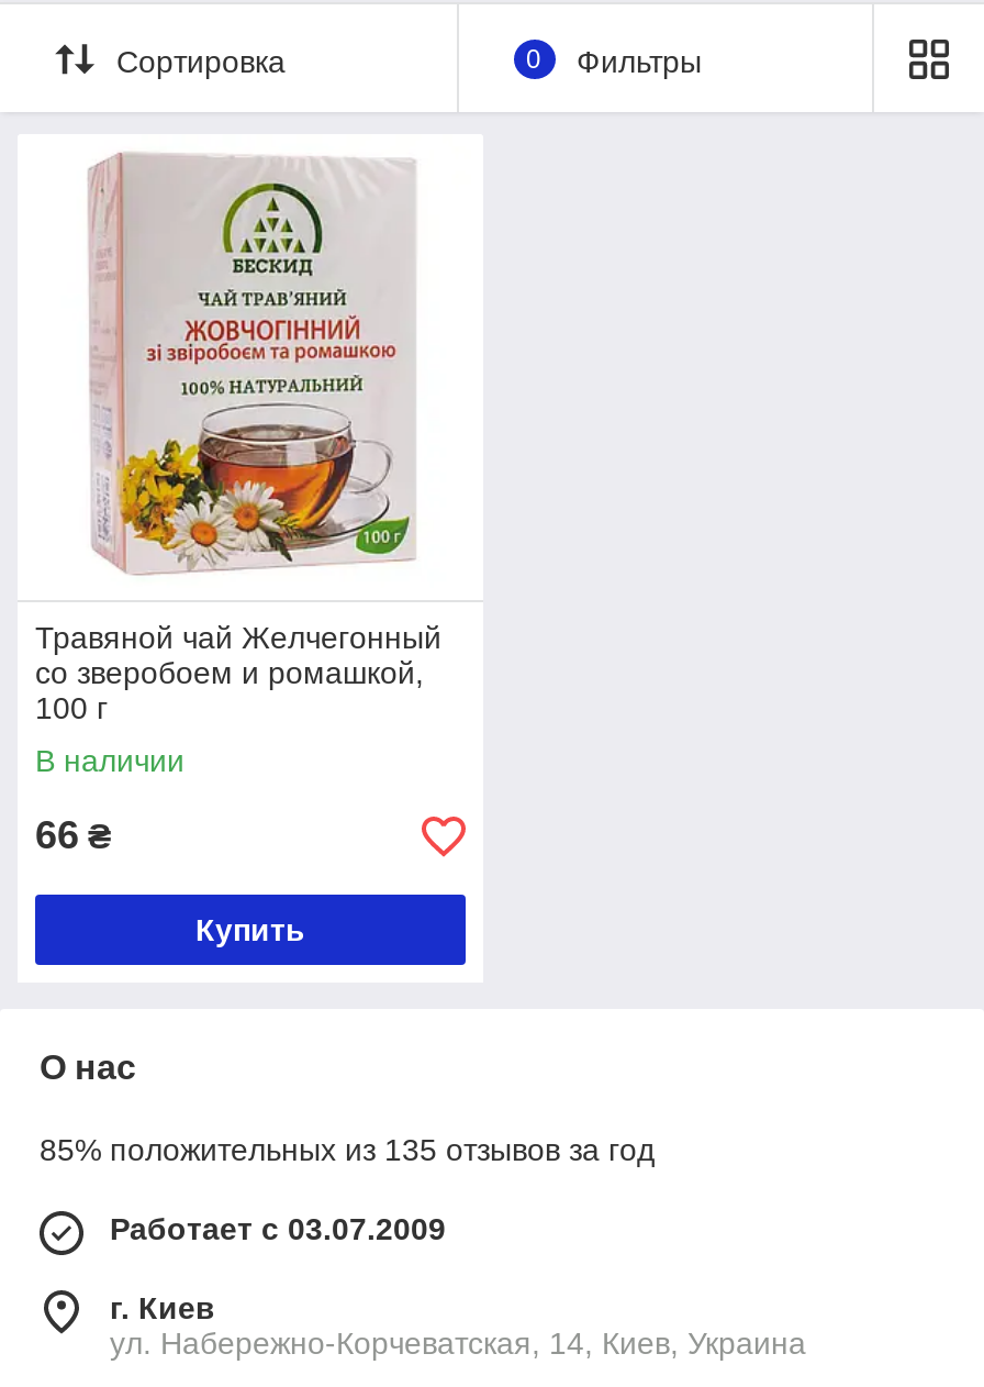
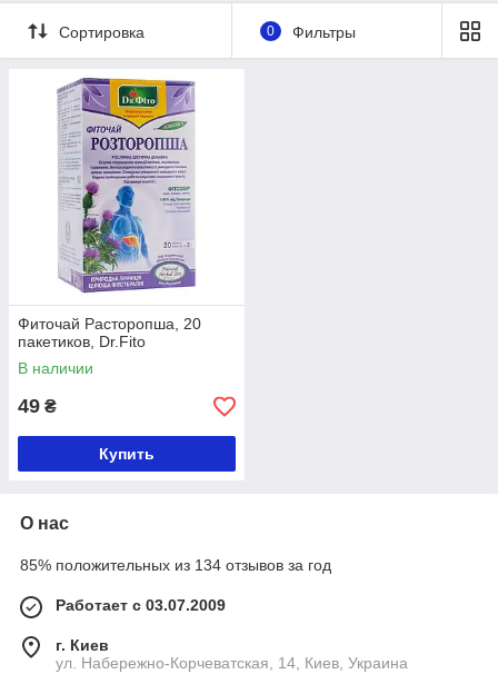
[35,154,441,725] [image] | Травяной чай Желчегонный | со зверобоем и ромашкой, | 100 г -> [18,78,209,350] [image] | Фиточай Расторопша, 20 | пакетиков, Dr.Fito
[35,813,112,857] 66 ₴ -> [18,395,57,417] 49 ₴
[40,1132,655,1167] 85% положительных из 135 отзывов за год -> [20,556,331,574] 85% положительных из 134 отзывов за год

